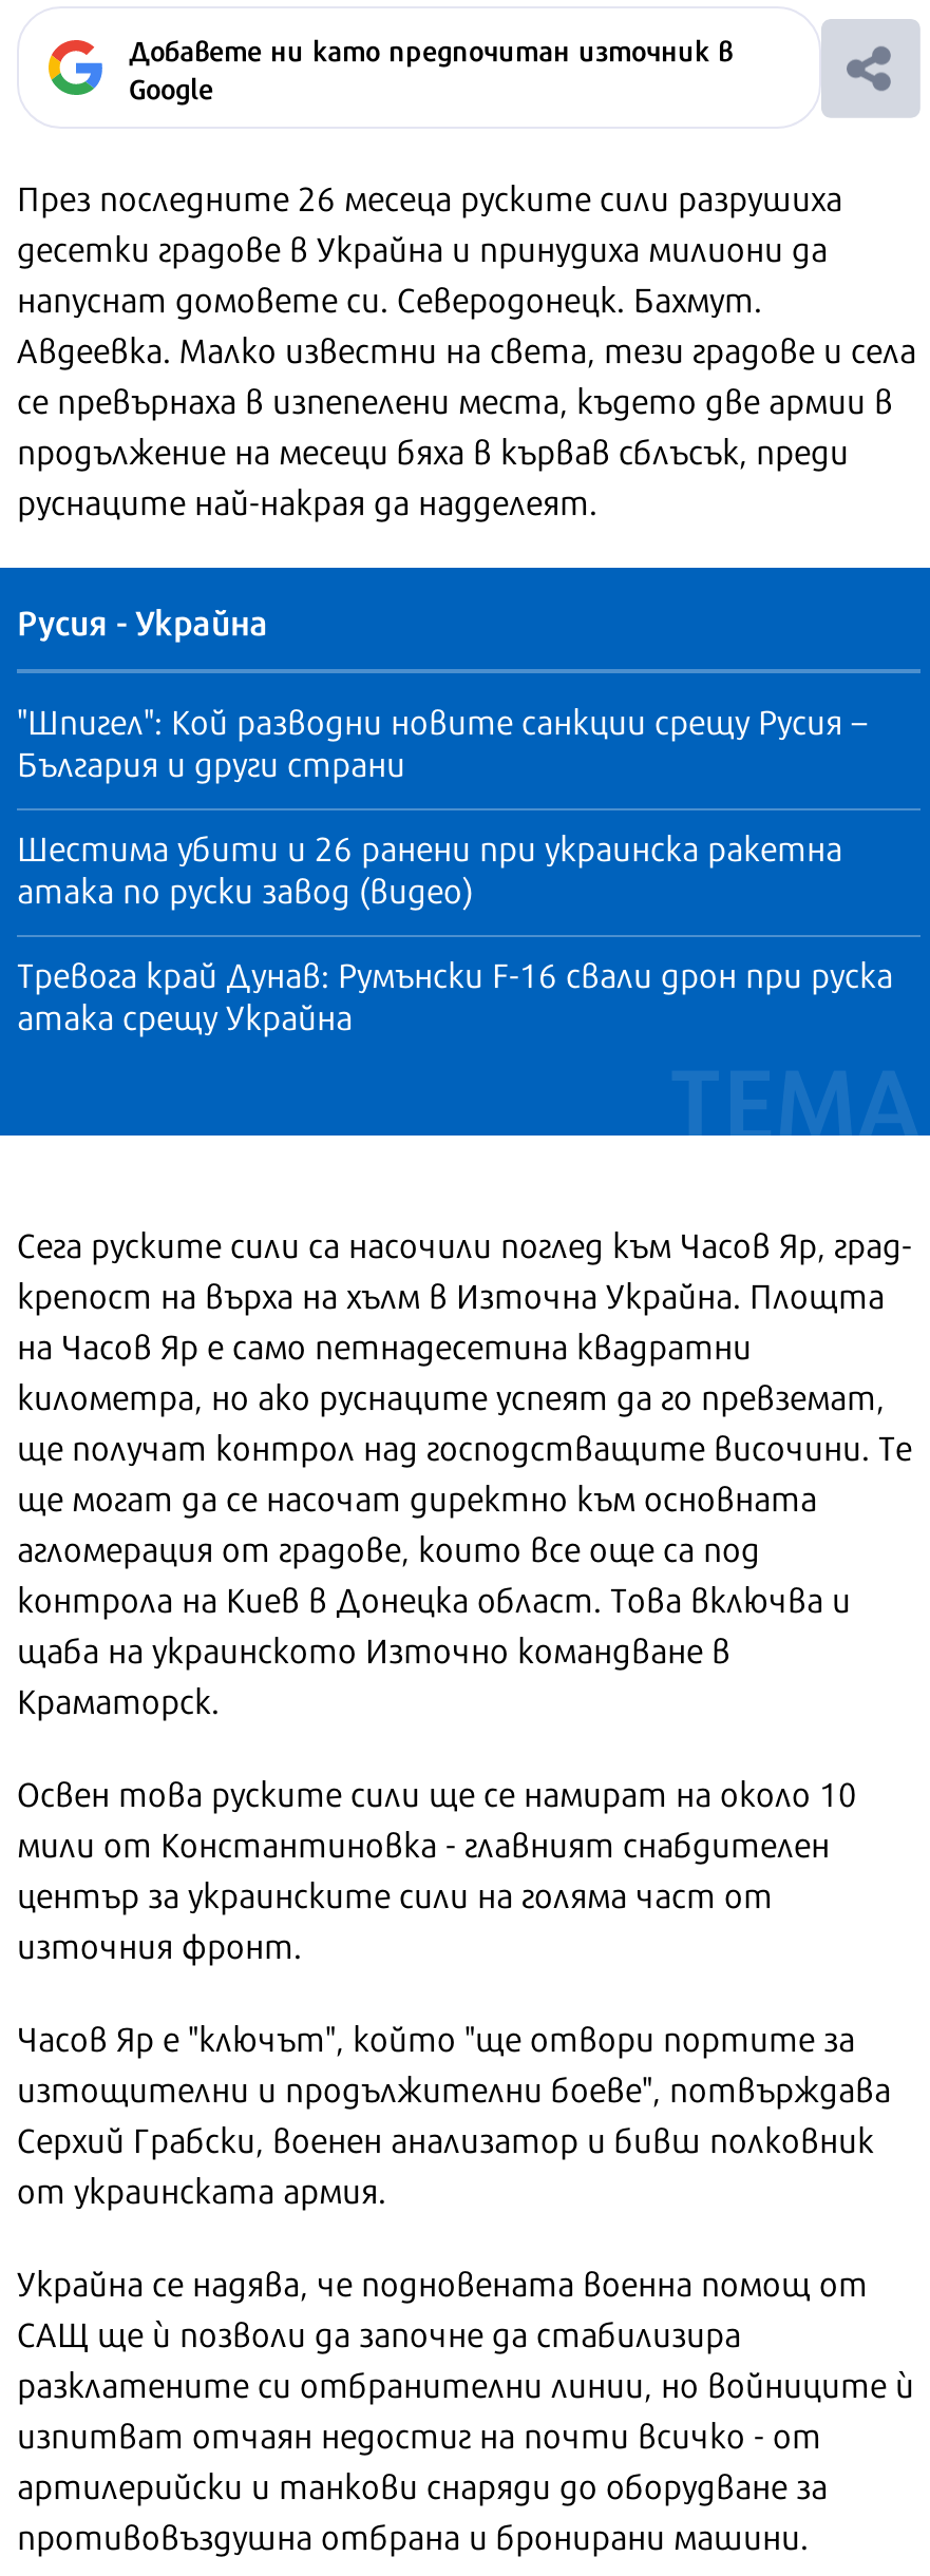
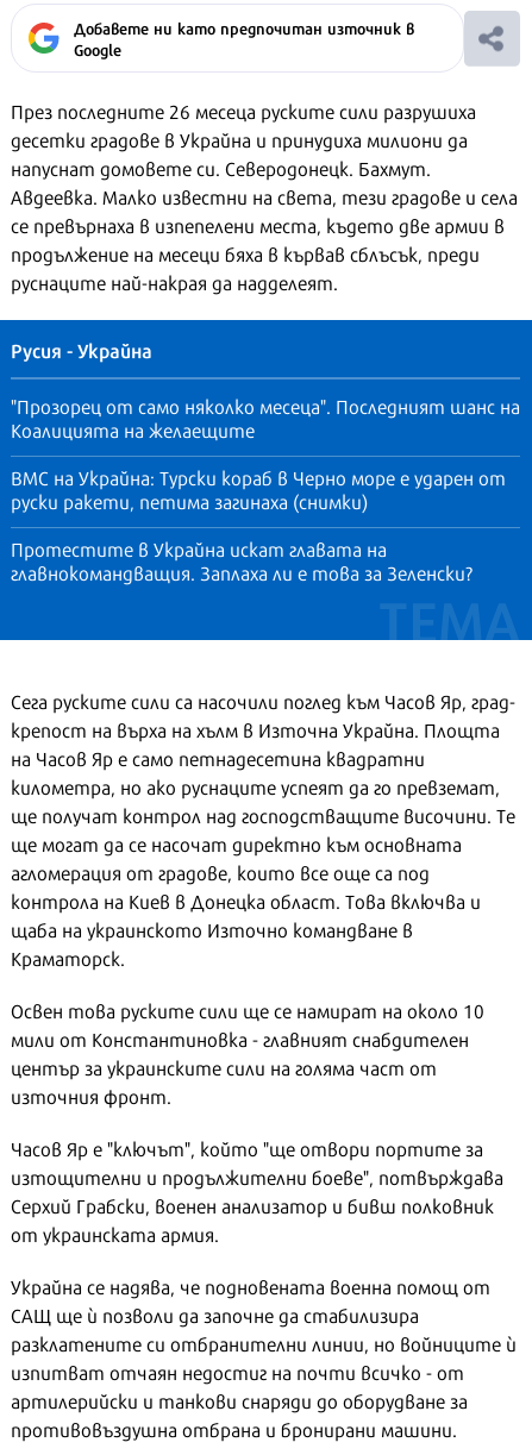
[17,694,868,787] "Шпигел": Кой разводни новите санкции срещу Русия – | България и други страни -> [11,391,520,444] "Прозорец от само няколко месеца". Последният шанс на | Коалицията на желаещите
[17,821,842,914] Шестима убити и 26 ранени при украинска ракетна | атака по руски завод (видео) -> [11,463,506,515] ВМС на Украйна: Турски кораб в Черно море е ударен от | руски ракети, петима загинаха (снимки)
[17,948,893,1041] Тревога край Дунав: Румънски F-16 свали дрон при руска | атака срещу Украйна -> [11,534,472,587] Протестите в Украйна искат главата на | главнокомандващия. Заплаха ли е това за Зеленски?

